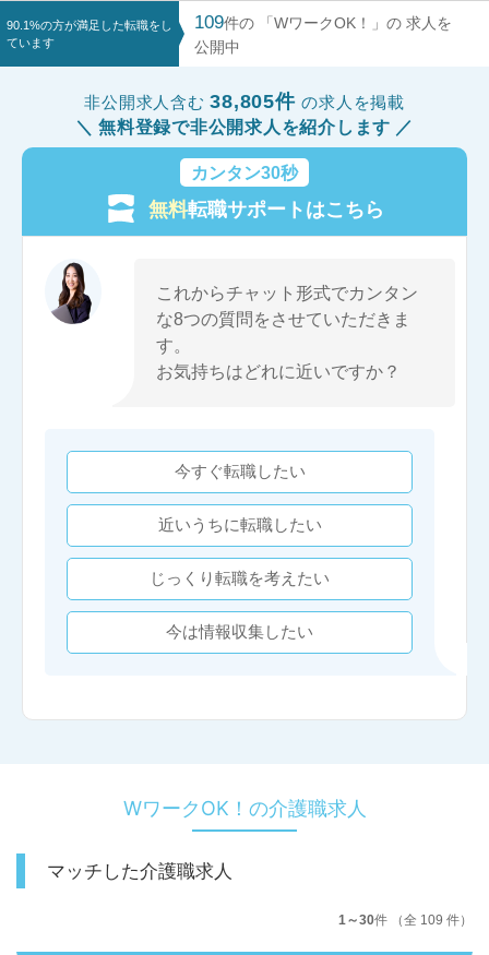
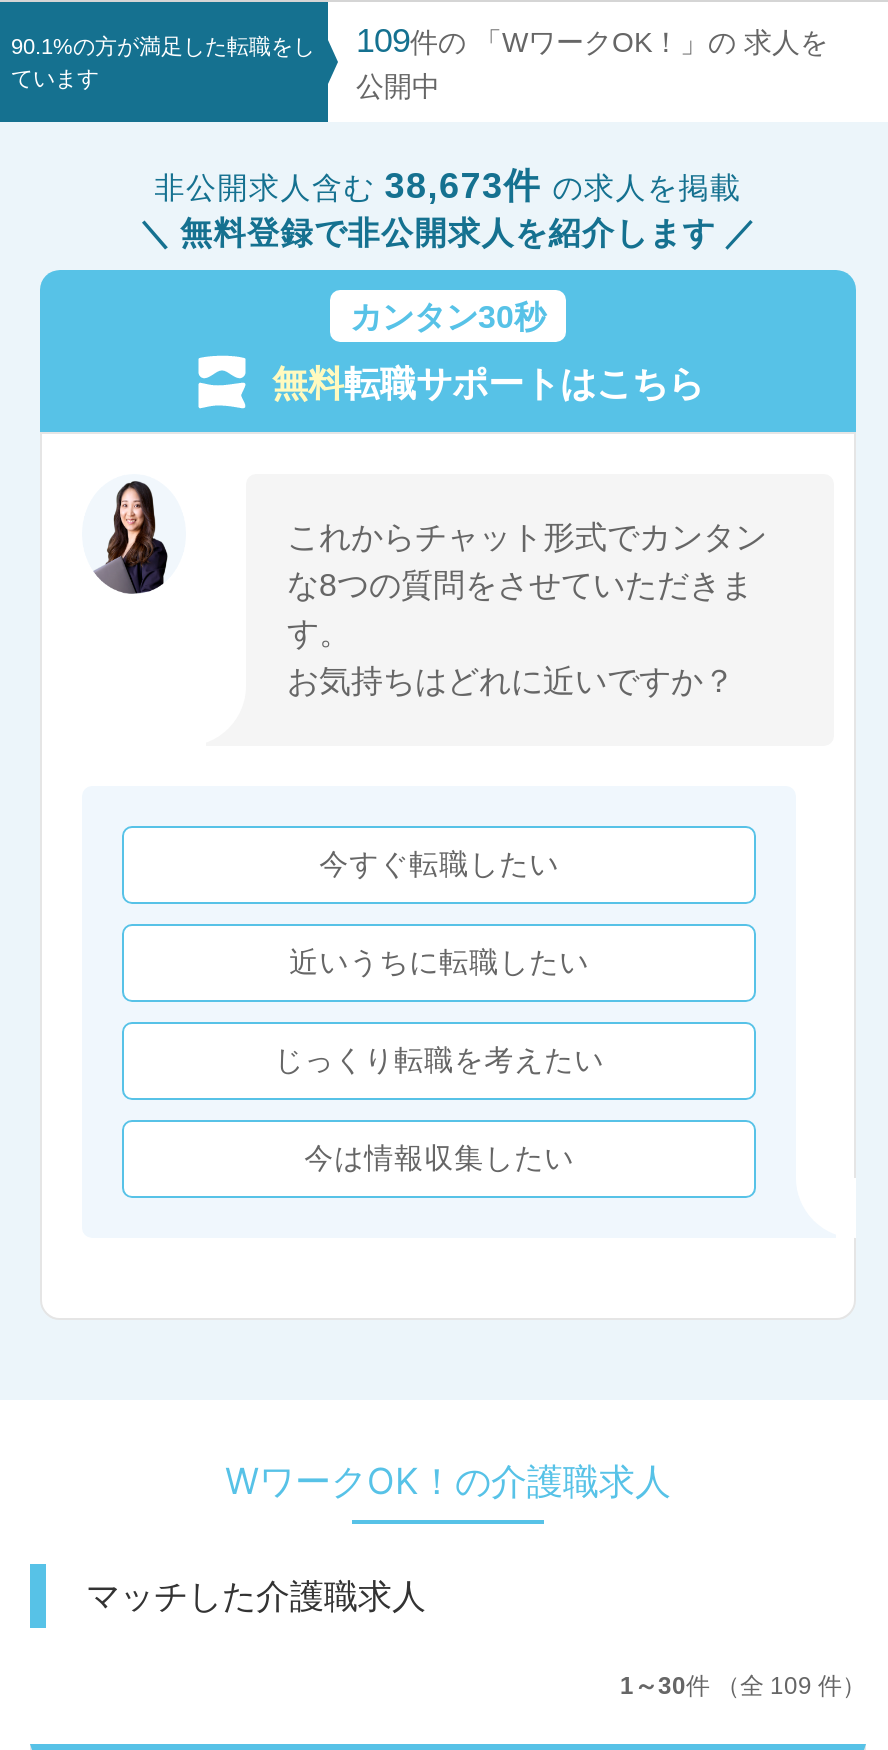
[84,90,405,112] 非公開求人含む38,805件の求人を掲載 -> [154,165,742,205] 非公開求人含む38,673件の求人を掲載

